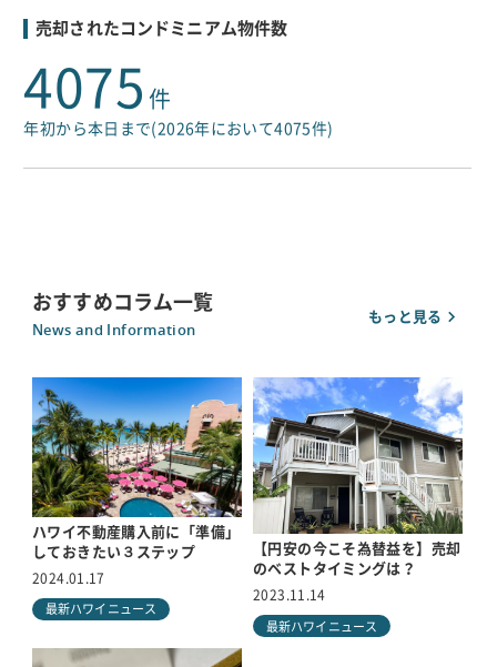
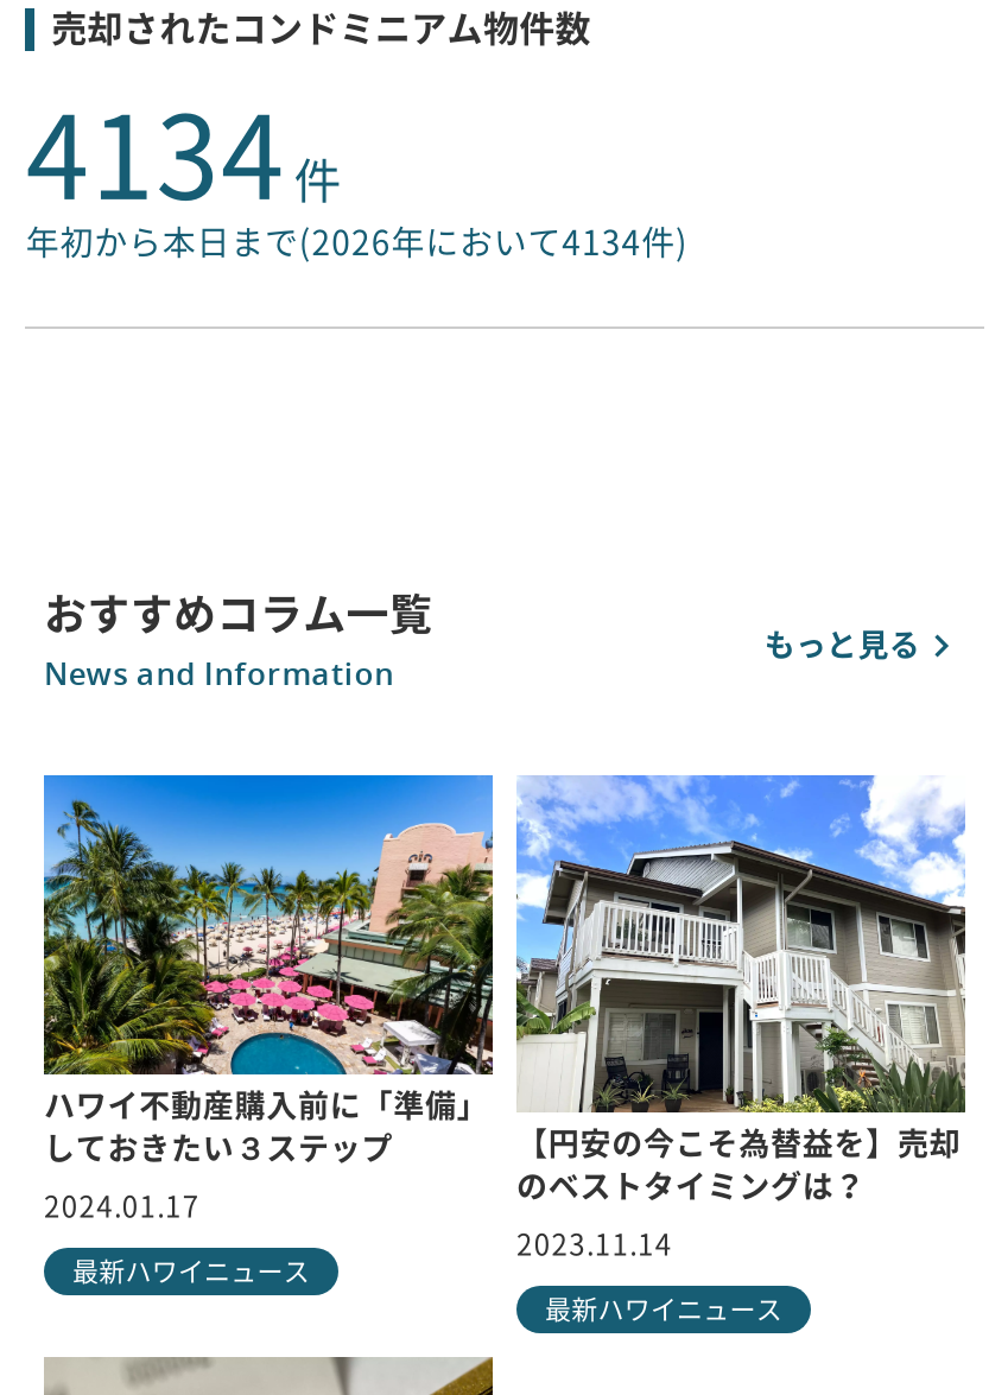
[24,61,171,114] 4075 件 -> [26,98,342,212] 4134 件
[24,121,333,136] 年初から本日まで(2026年において4075件) -> [26,226,688,259] 年初から本日まで(2026年において4134件)

